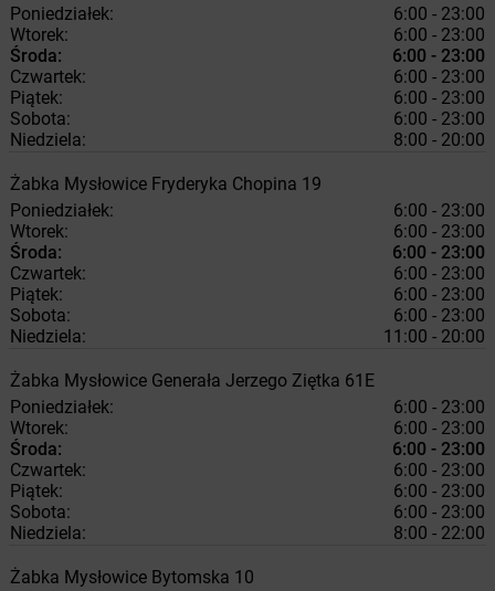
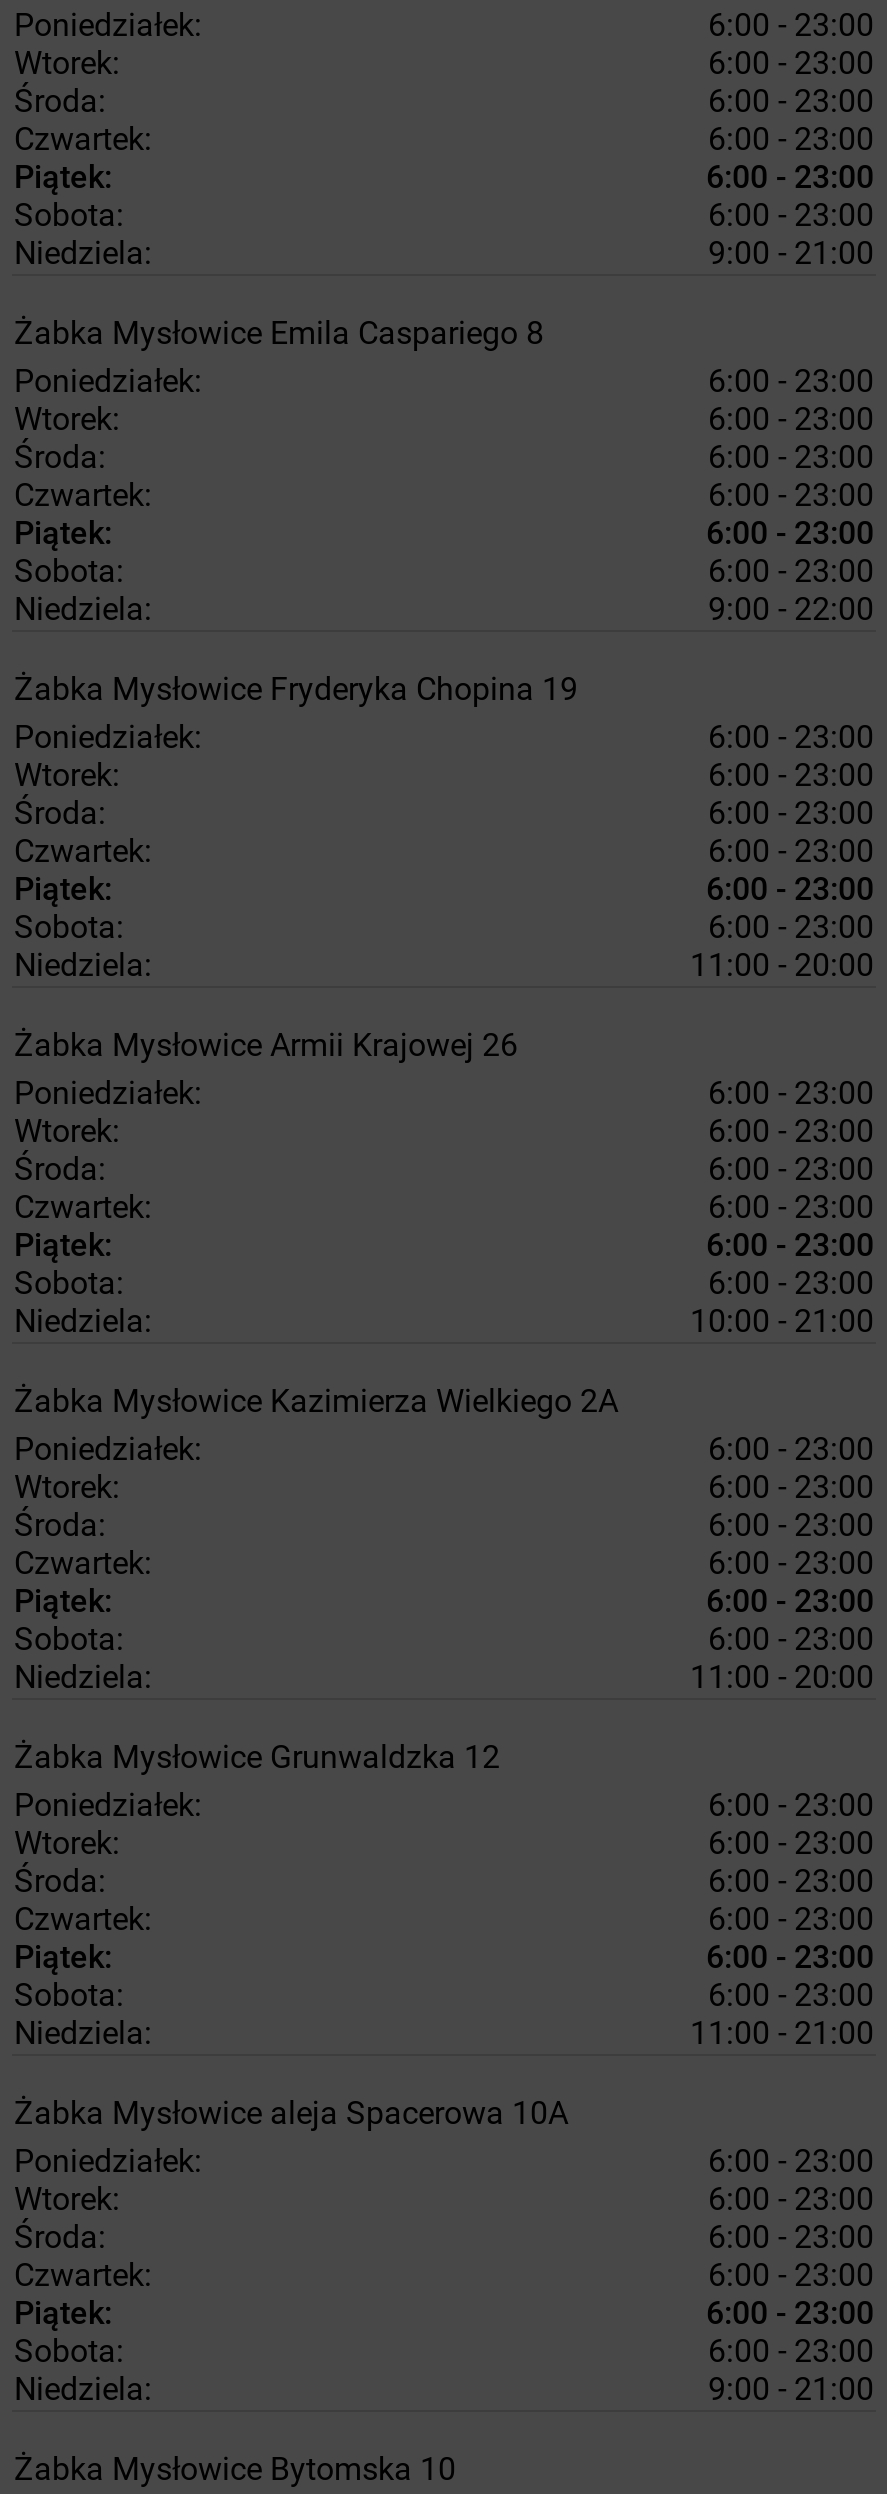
[393,129,485,150] 8:00 - 20:00 -> [14,234,874,628] 9:00 - 21:00 | Żabka Mysłowice Emila Caspariego 8 | Poniedziałek: | 6:00 - 23:00 | Wtorek: | 6:00 - 23:00 | Środa: | 6:00 - 23:00 | Czwartek: | 6:00 - 23:00 | Piątek: | 6:00 - 23:00 | Sobota: | 6:00 - 23:00 | Niedziela: | 9:00 - 22:00
[10,370,375,391] Żabka Mysłowice Generała Jerzego Ziętka 61E -> [14,1026,518,1064] Żabka Mysłowice Armii Krajowej 26
[393,523,485,543] 8:00 - 22:00 -> [14,1302,874,2408] 10:00 - 21:00 | Żabka Mysłowice Kazimierza Wielkiego 2A | Poniedziałek: | 6:00 - 23:00 | Wtorek: | 6:00 - 23:00 | Środa: | 6:00 - 23:00 | Czwartek: | 6:00 - 23:00 | Piątek: | 6:00 - 23:00 | Sobota: | 6:00 - 23:00 | Niedziela: | 11:00 - 20:00 | Żabka Mysłowice Grunwaldzka 12 | Poniedziałek: | 6:00 - 23:00 | Wtorek: | 6:00 - 23:00 | Środa: | 6:00 - 23:00 | Czwartek: | 6:00 - 23:00 | Piątek: | 6:00 - 23:00 | Sobota: | 6:00 - 23:00 | Niedziela: | 11:00 - 21:00 | Żabka Mysłowice aleja Spacerowa 10A | Poniedziałek: | 6:00 - 23:00 | Wtorek: | 6:00 - 23:00 | Środa: | 6:00 - 23:00 | Czwartek: | 6:00 - 23:00 | Piątek: | 6:00 - 23:00 | Sobota: | 6:00 - 23:00 | Niedziela: | 9:00 - 21:00

